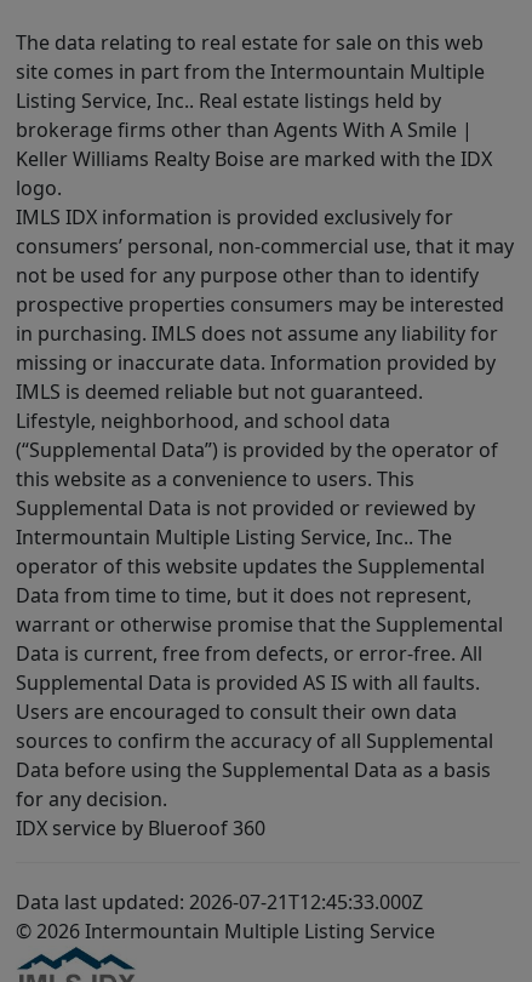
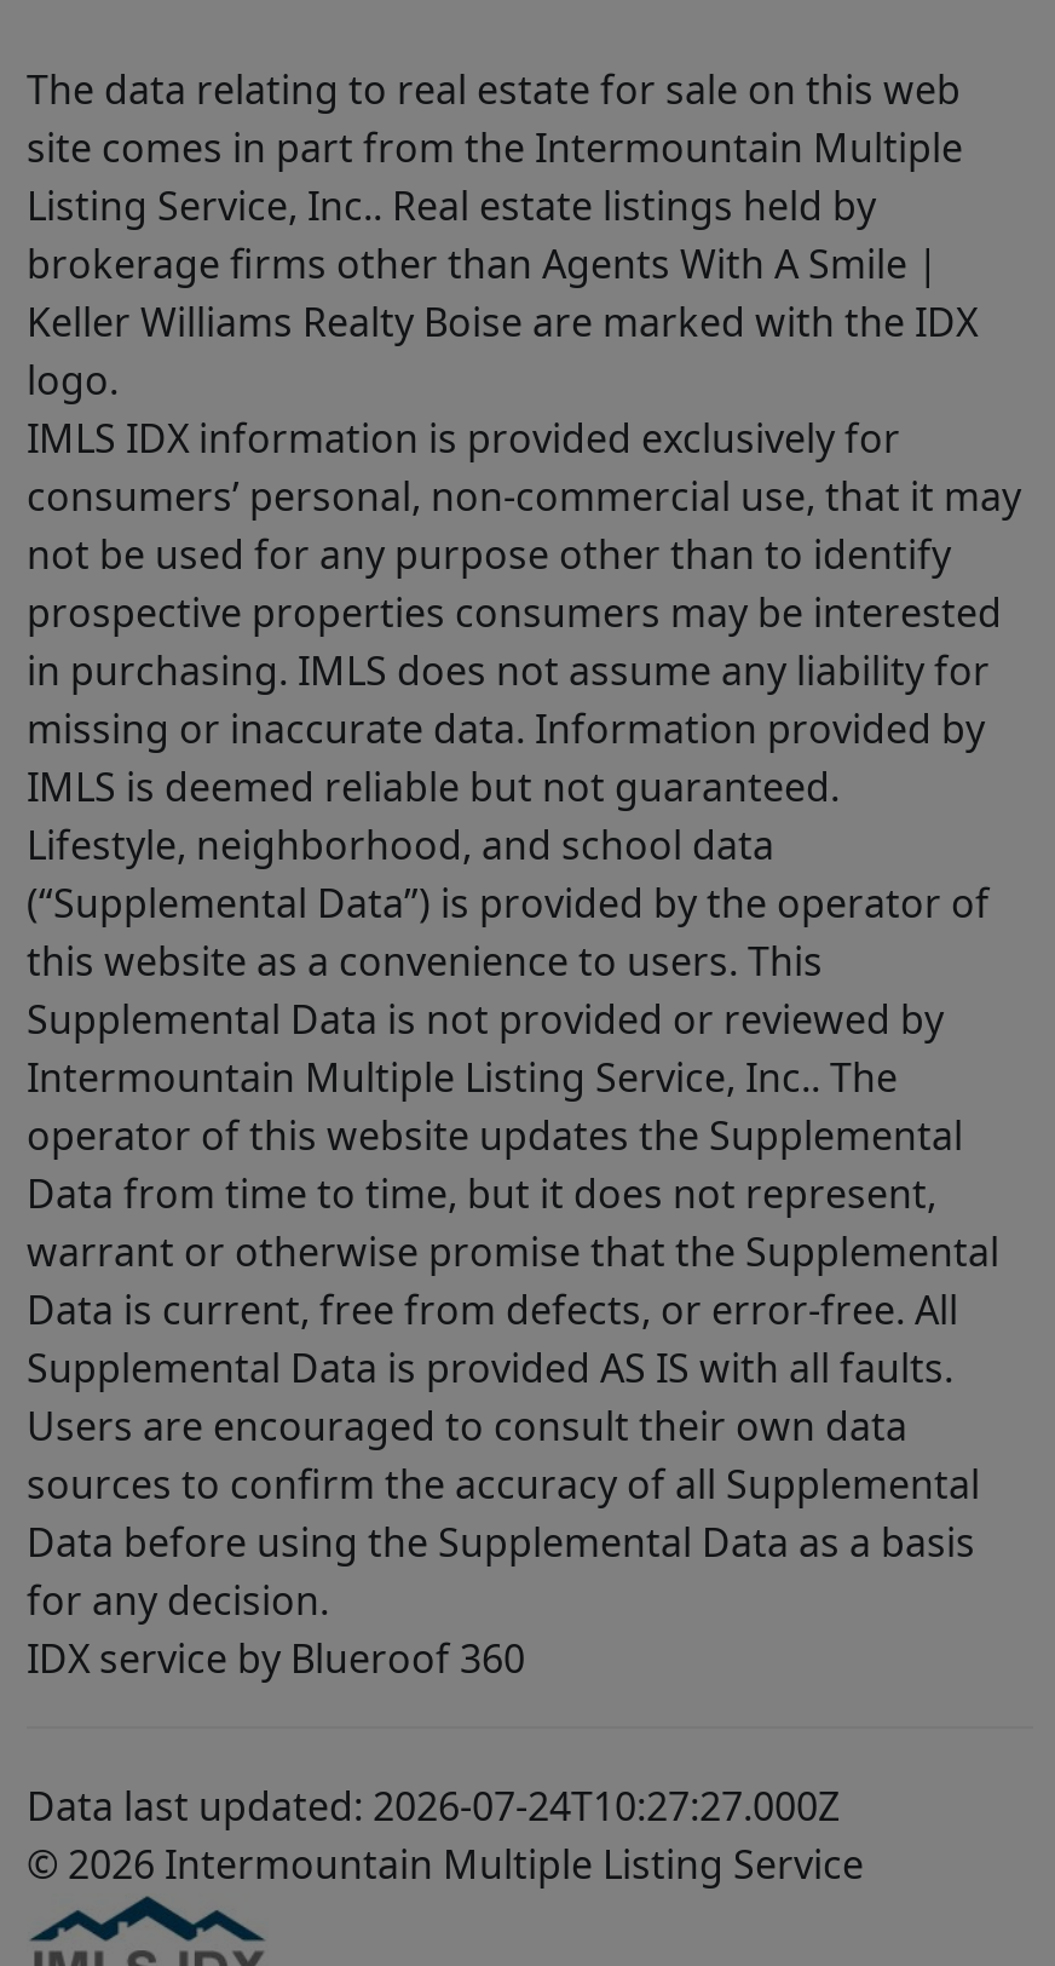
[16,889,423,916] Data last updated: 2026-07-21T12:45:33.000Z -> [27,1780,840,1833] Data last updated: 2026-07-24T10:27:27.000Z

